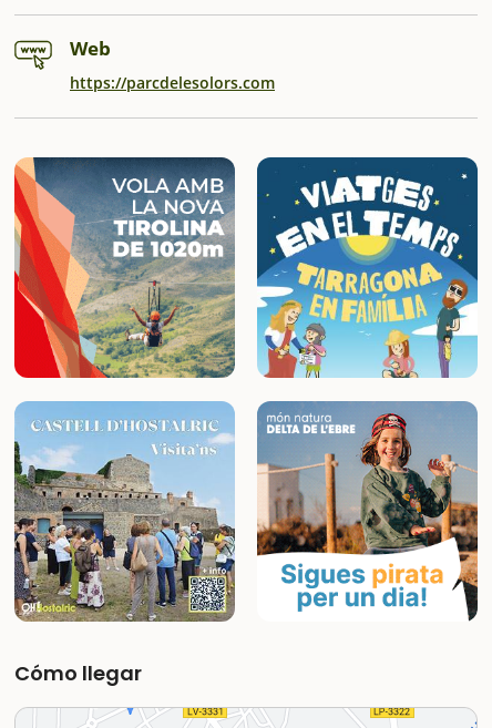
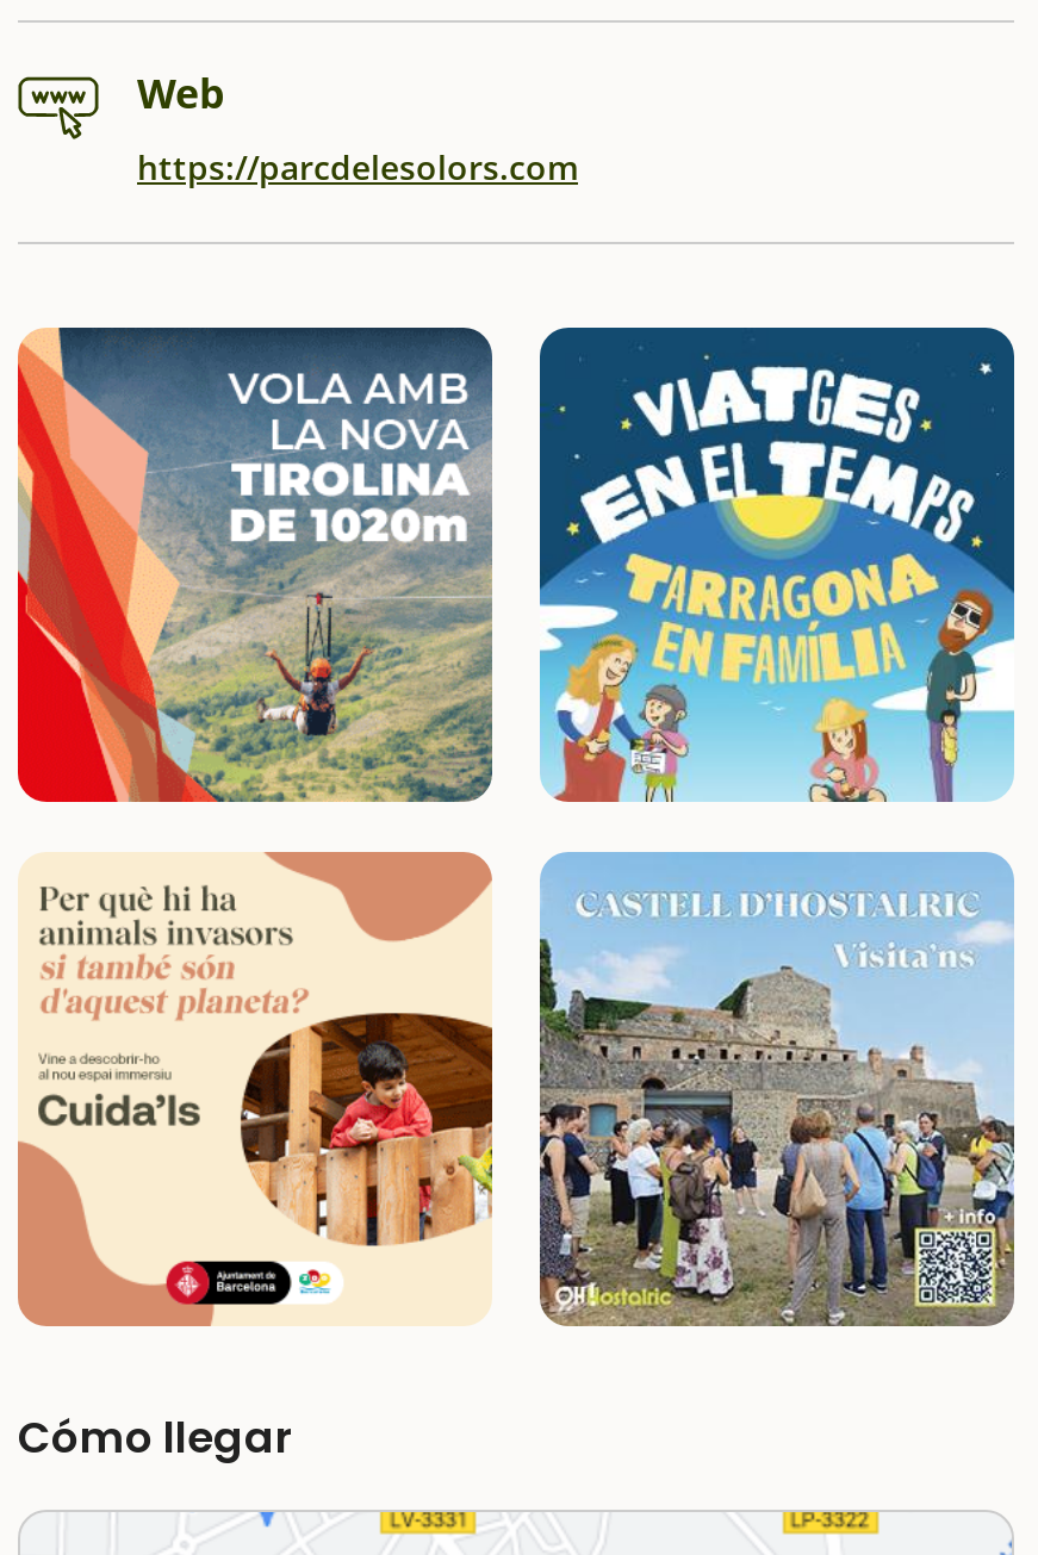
[13,400,236,623] [image] -> [15,850,495,1326] [image]
[256,401,479,622] [image] -> [537,852,1017,1329] [image]

